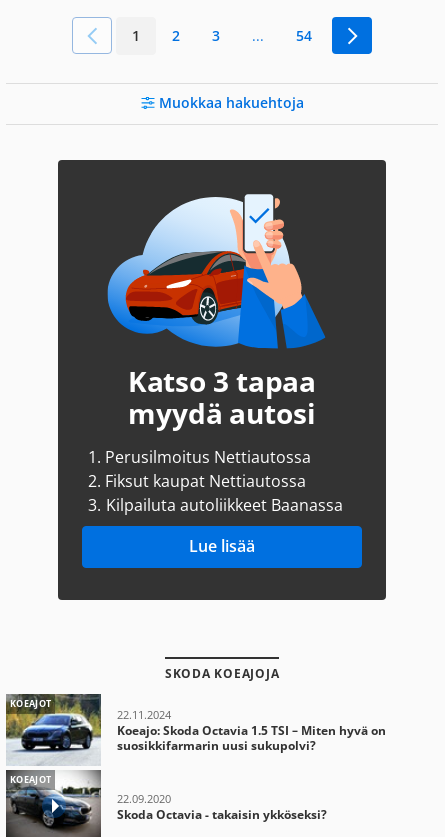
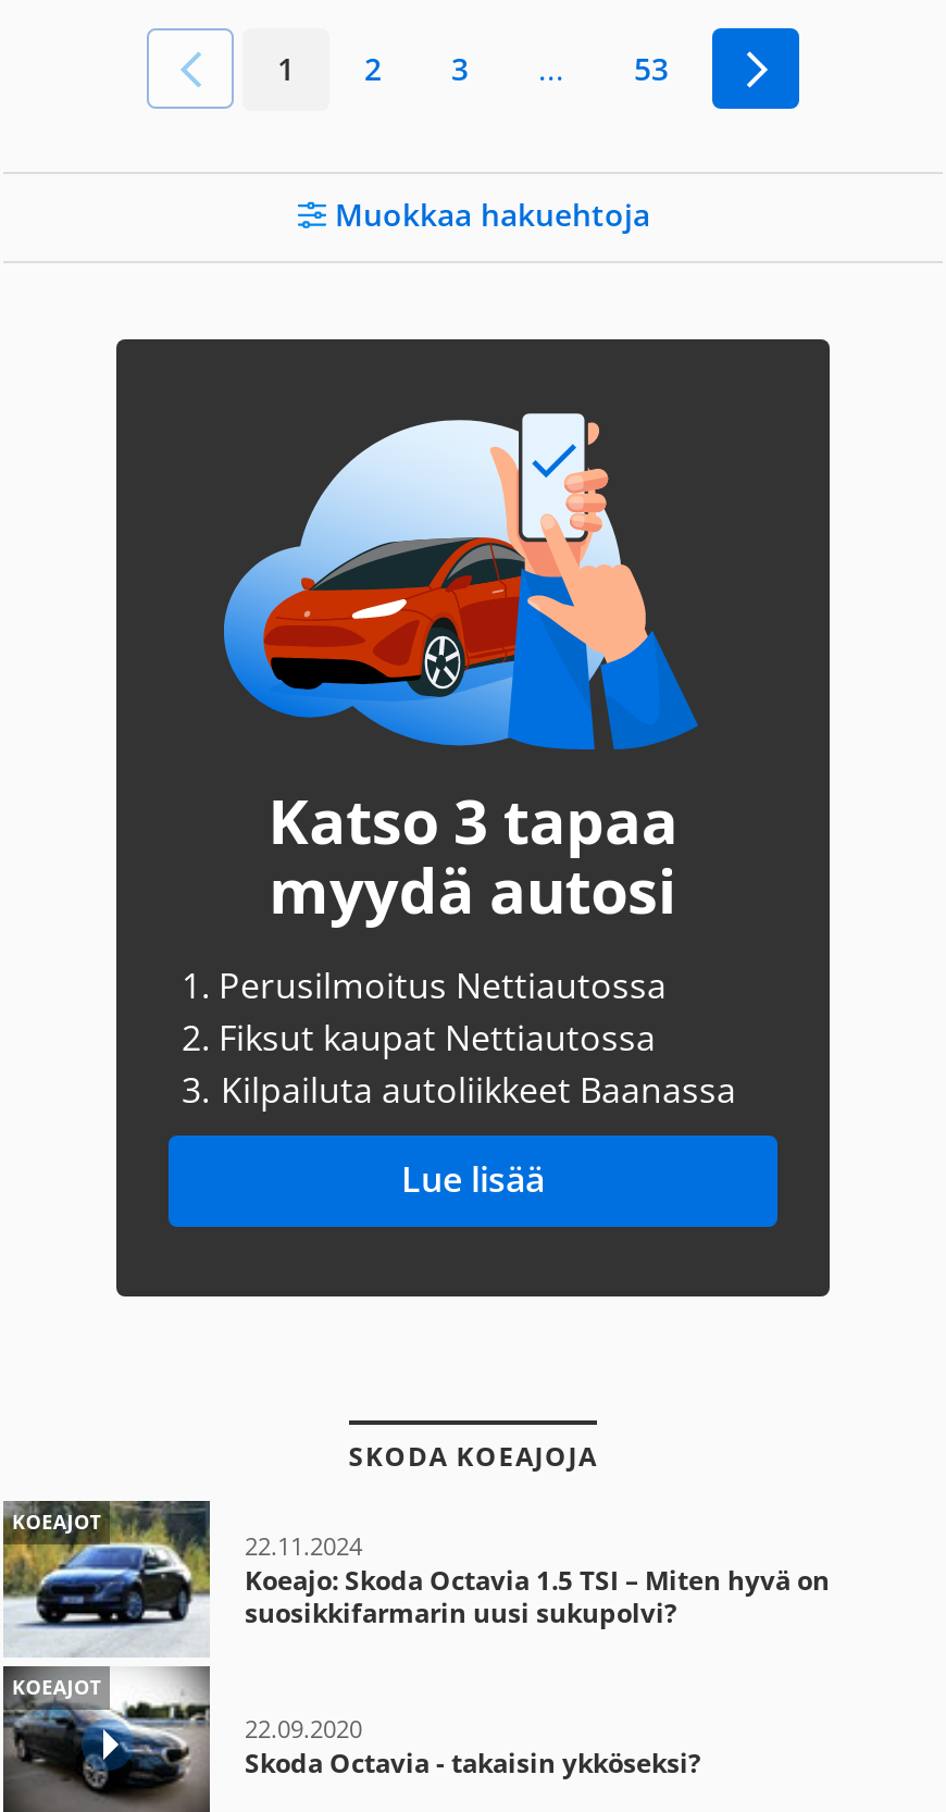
[296,26,312,45] 54 -> [634,48,669,89] 53

